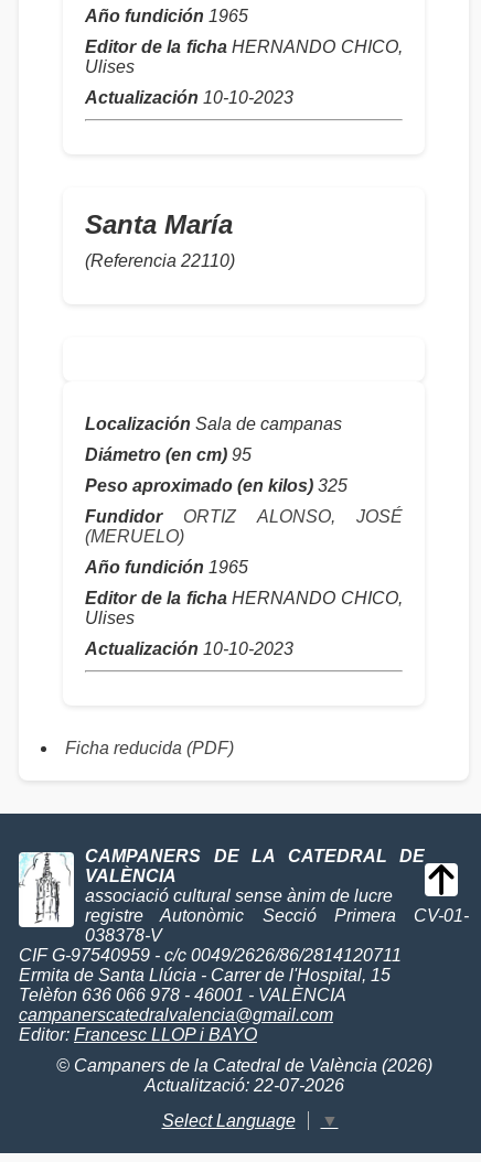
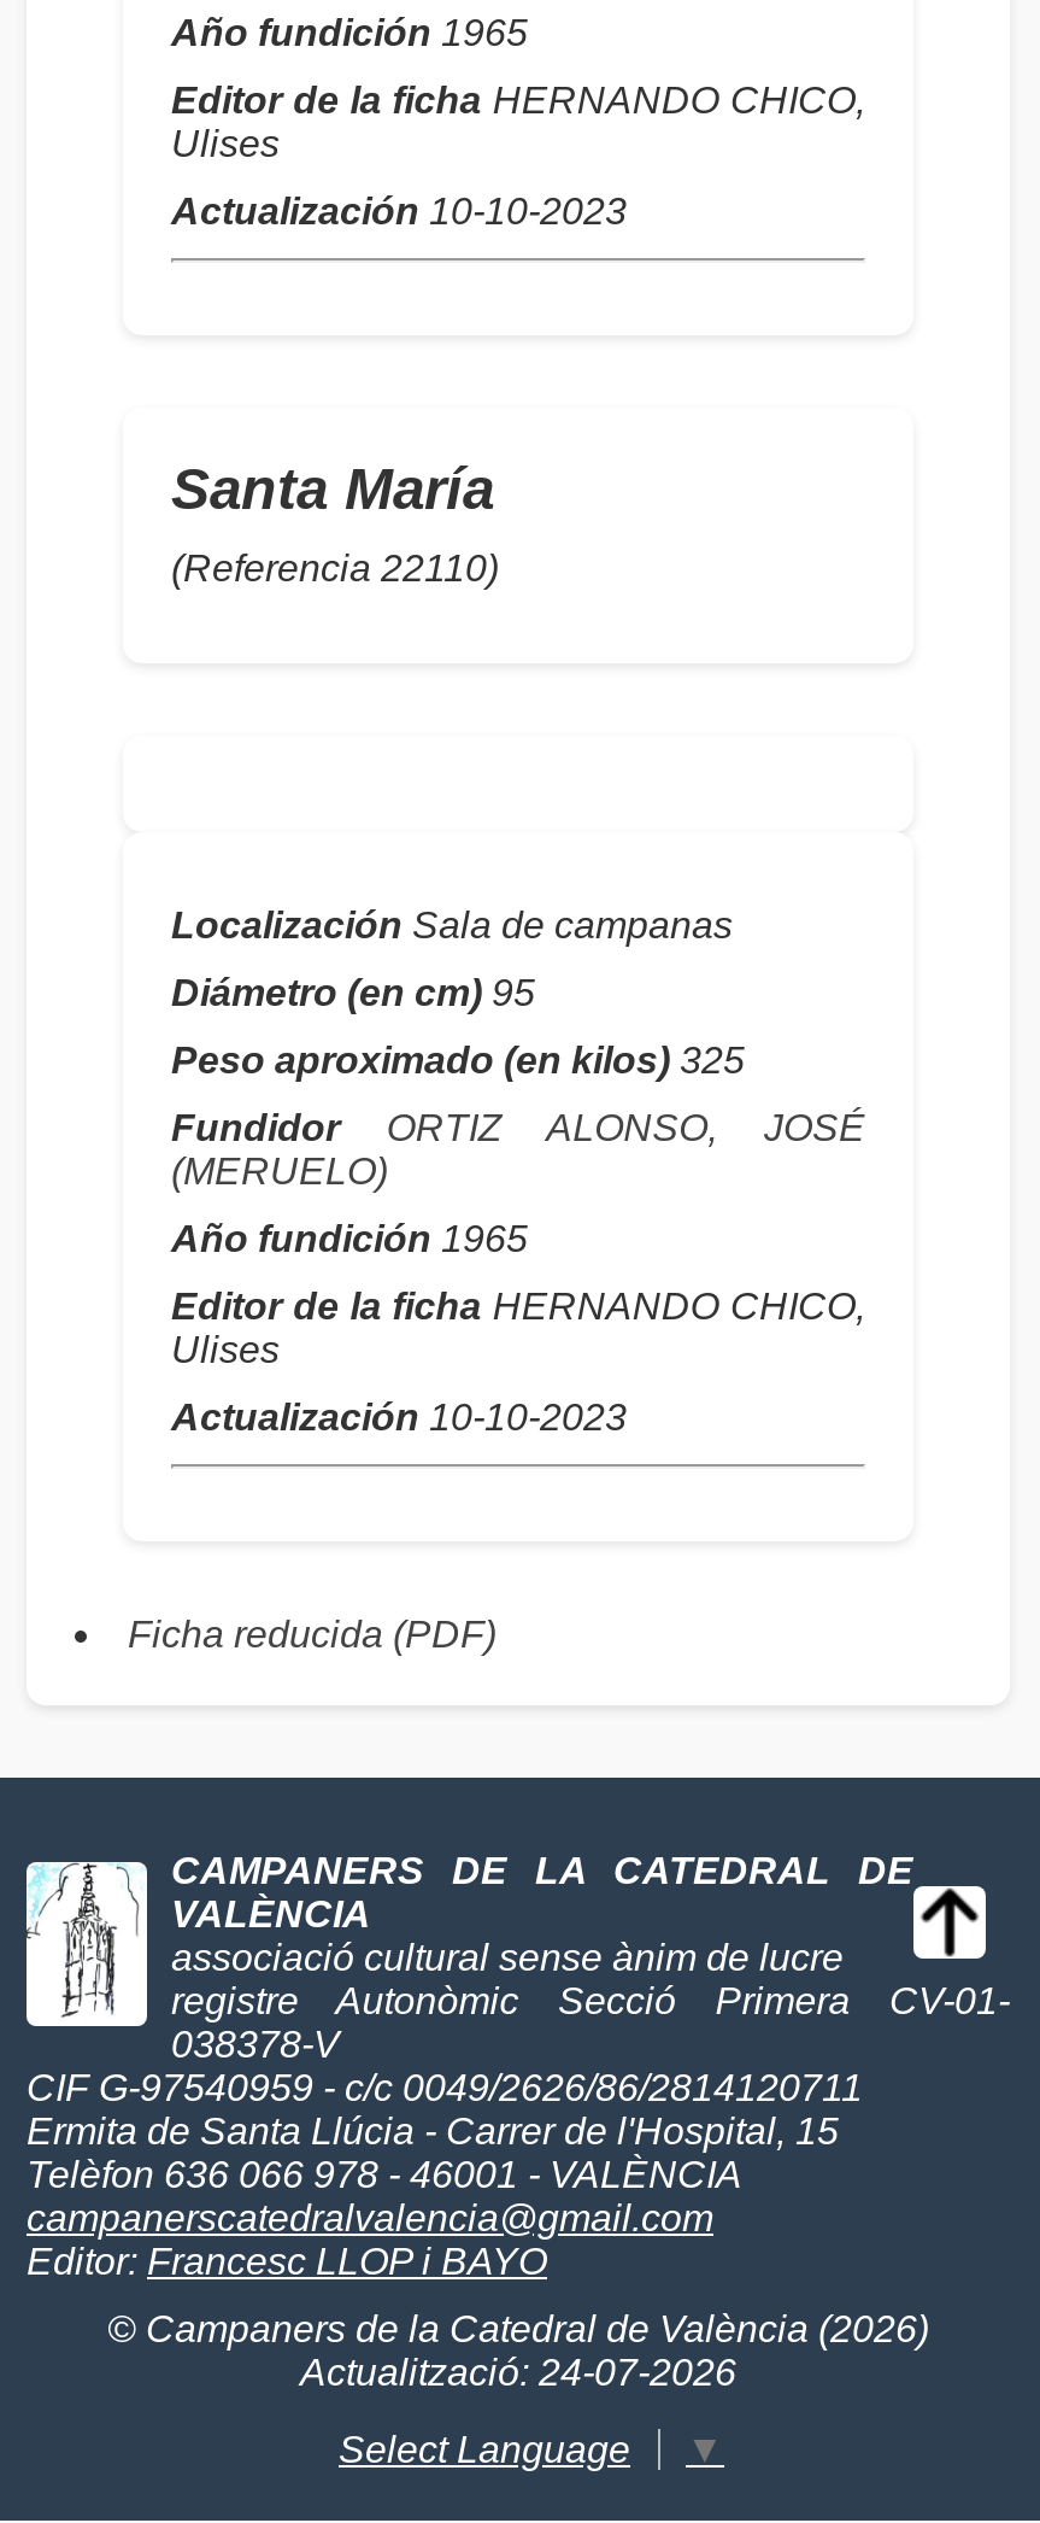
[144,1076,344,1095] Actualització: 22-07-2026 -> [300,2352,736,2393] Actualització: 24-07-2026

